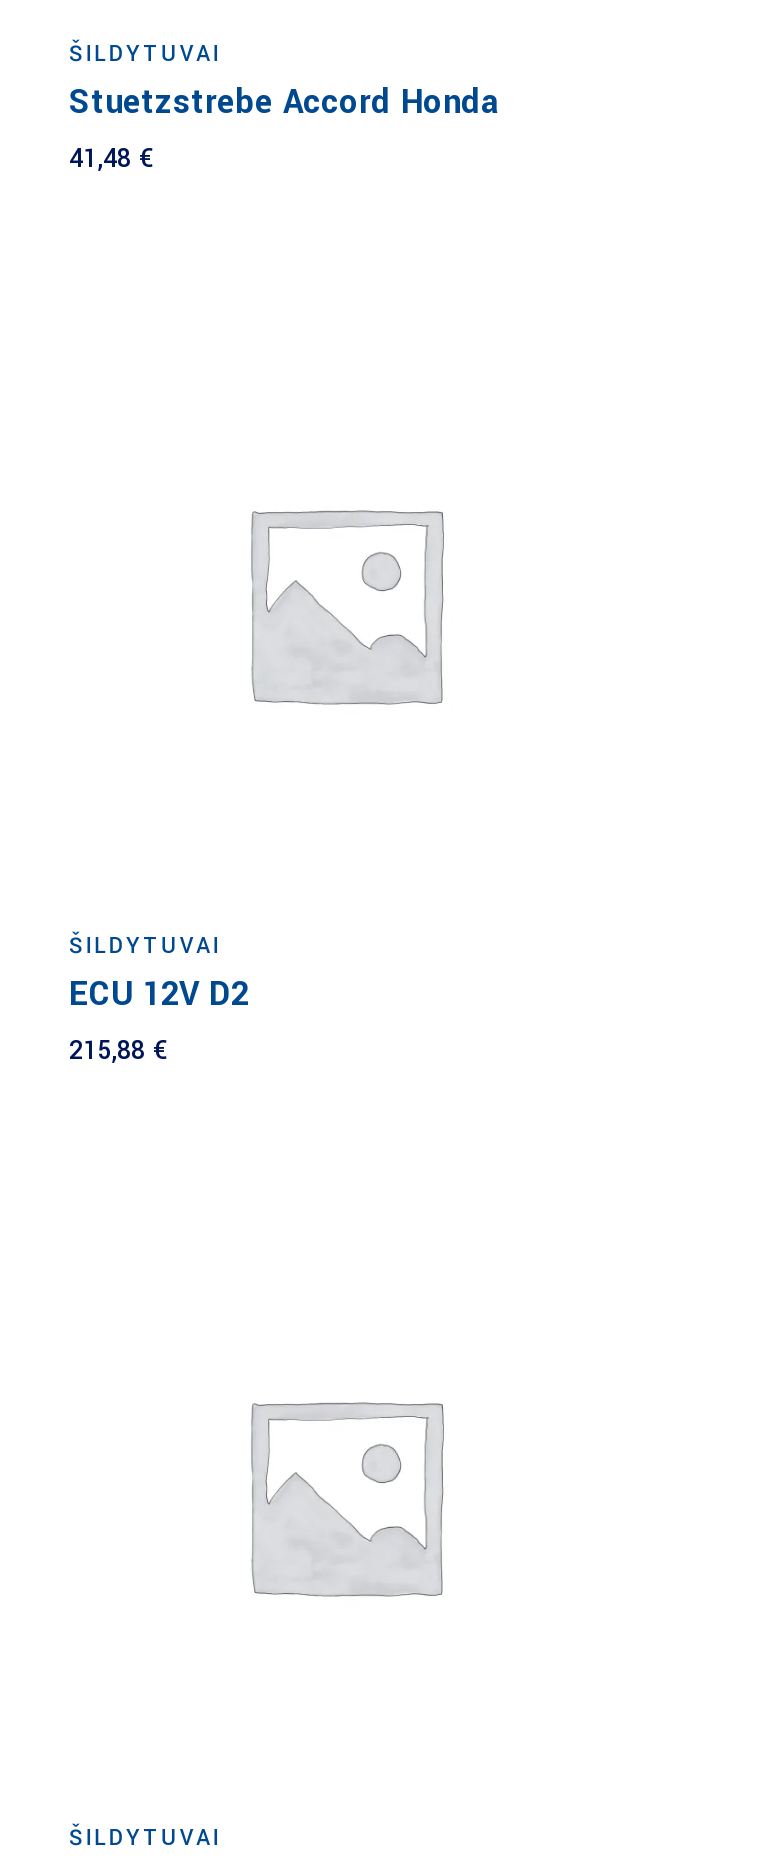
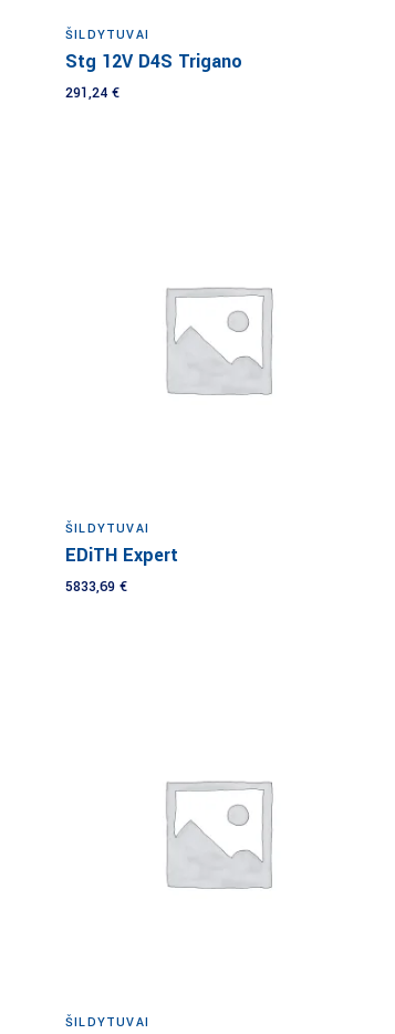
[69,79,499,177] Stuetzstrebe Accord Honda | 41,48 € -> [65,49,242,103] Stg 12V D4S Trigano | 291,24 €
[69,971,249,1069] ECU 12V D2 | 215,88 € -> [65,542,178,597] EDiTH Expert | 5833,69 €

